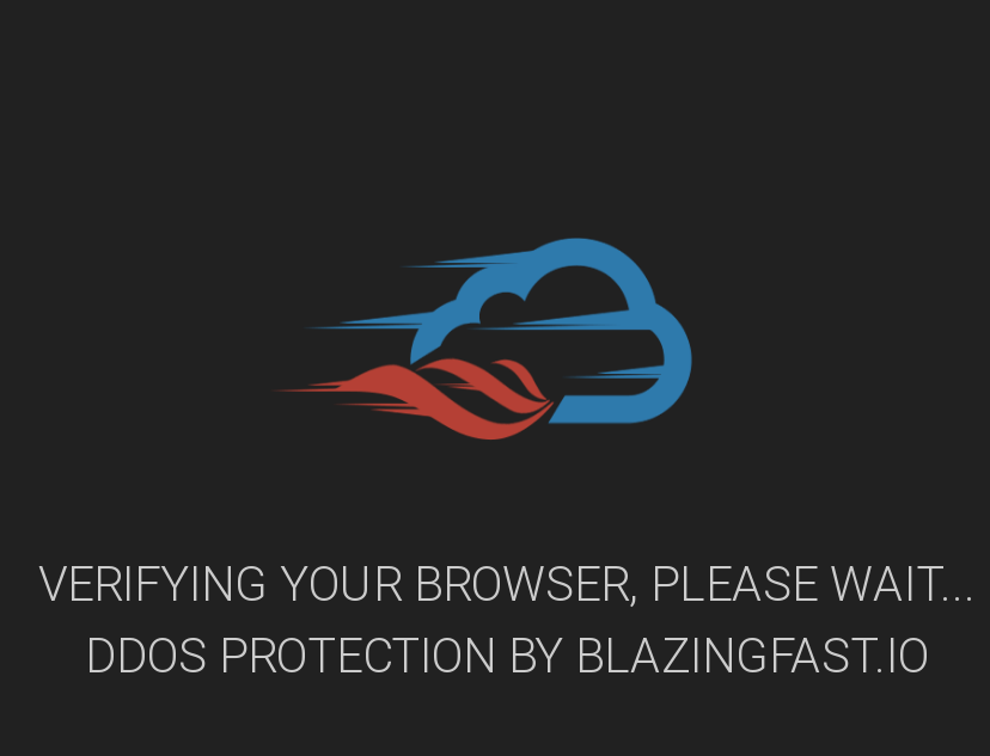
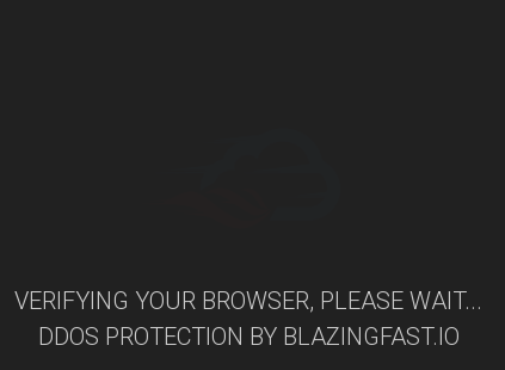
[287,235,693,443] [image] -> none

